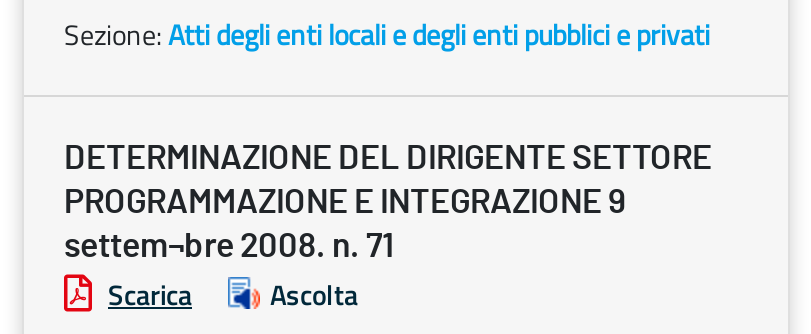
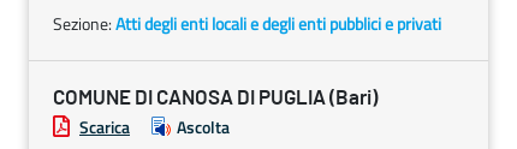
[64,141,712,263] DETERMINAZIONE DEL DIRIGENTE SETTORE | PROGRAMMAZIONE E INTEGRAZIONE 9 | settem¬bre 2008. n. 71 -> [53,88,378,108] COMUNE DI CANOSA DI PUGLIA (Bari)

